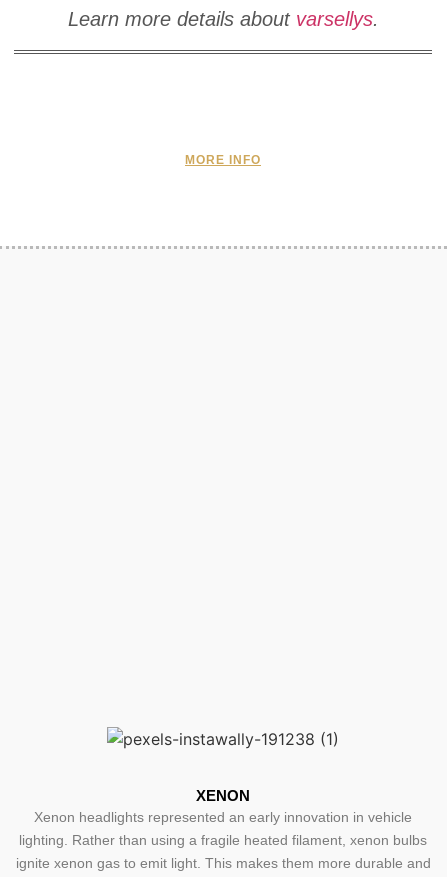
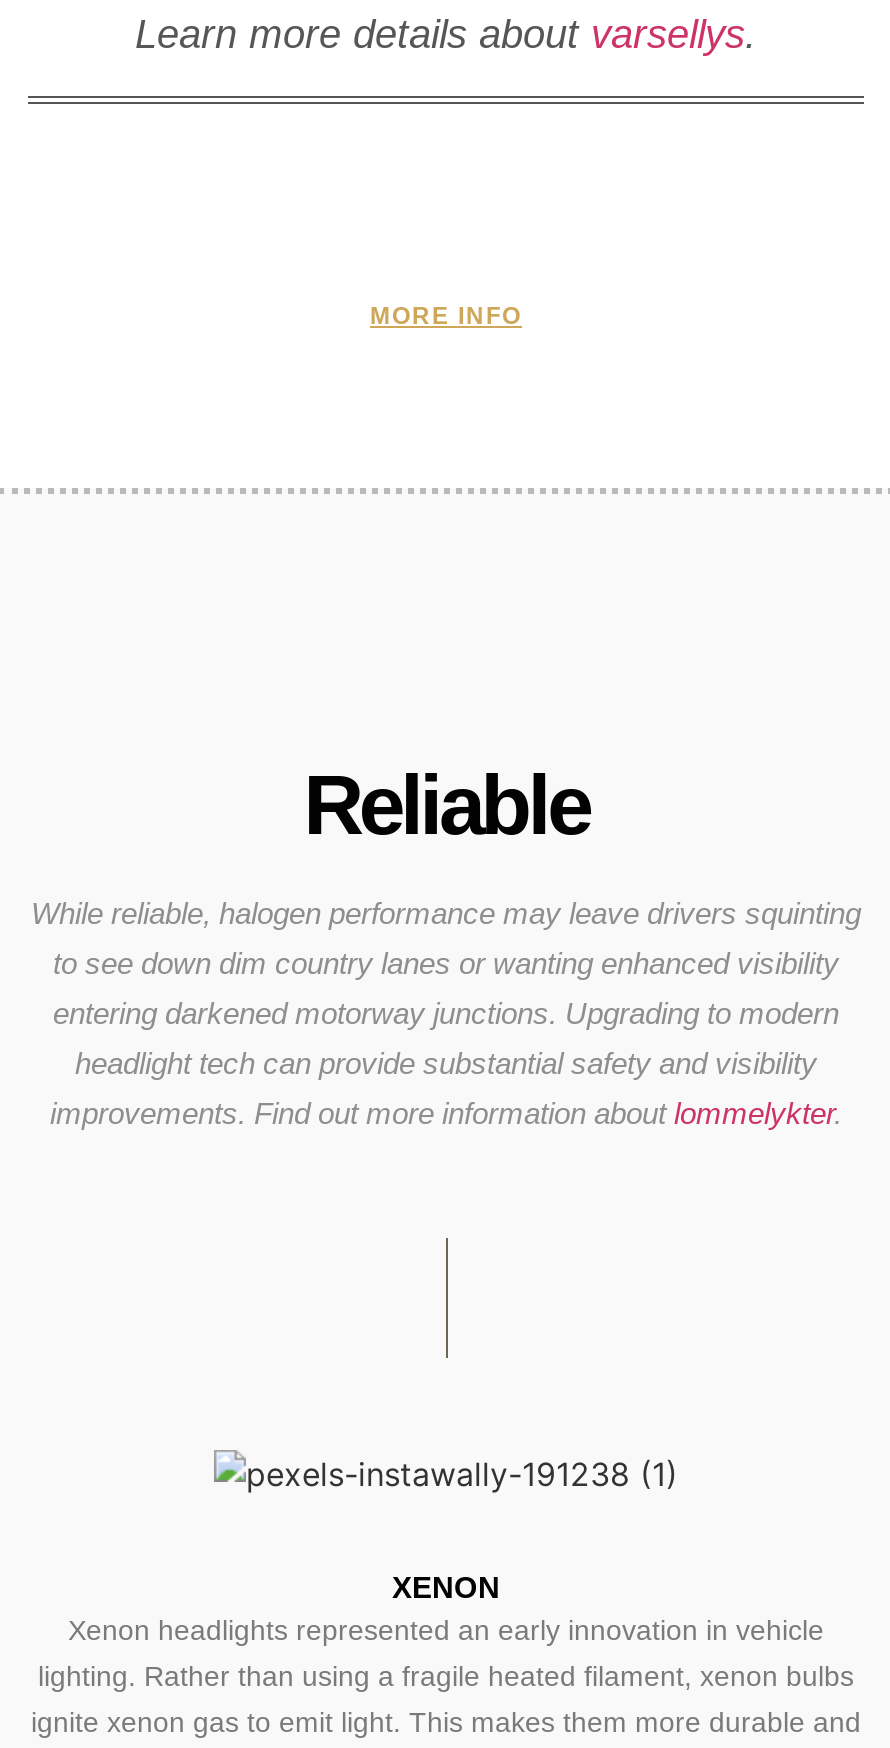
none -> [31,759,861,1131] Reliable | While reliable, halogen performance may leave drivers squinting | to see down dim country lanes or wanting enhanced visibility | entering darkened motorway junctions. Upgrading to modern | headlight tech can provide substantial safety and visibility | improvements. Find out more information about lommelykter.

